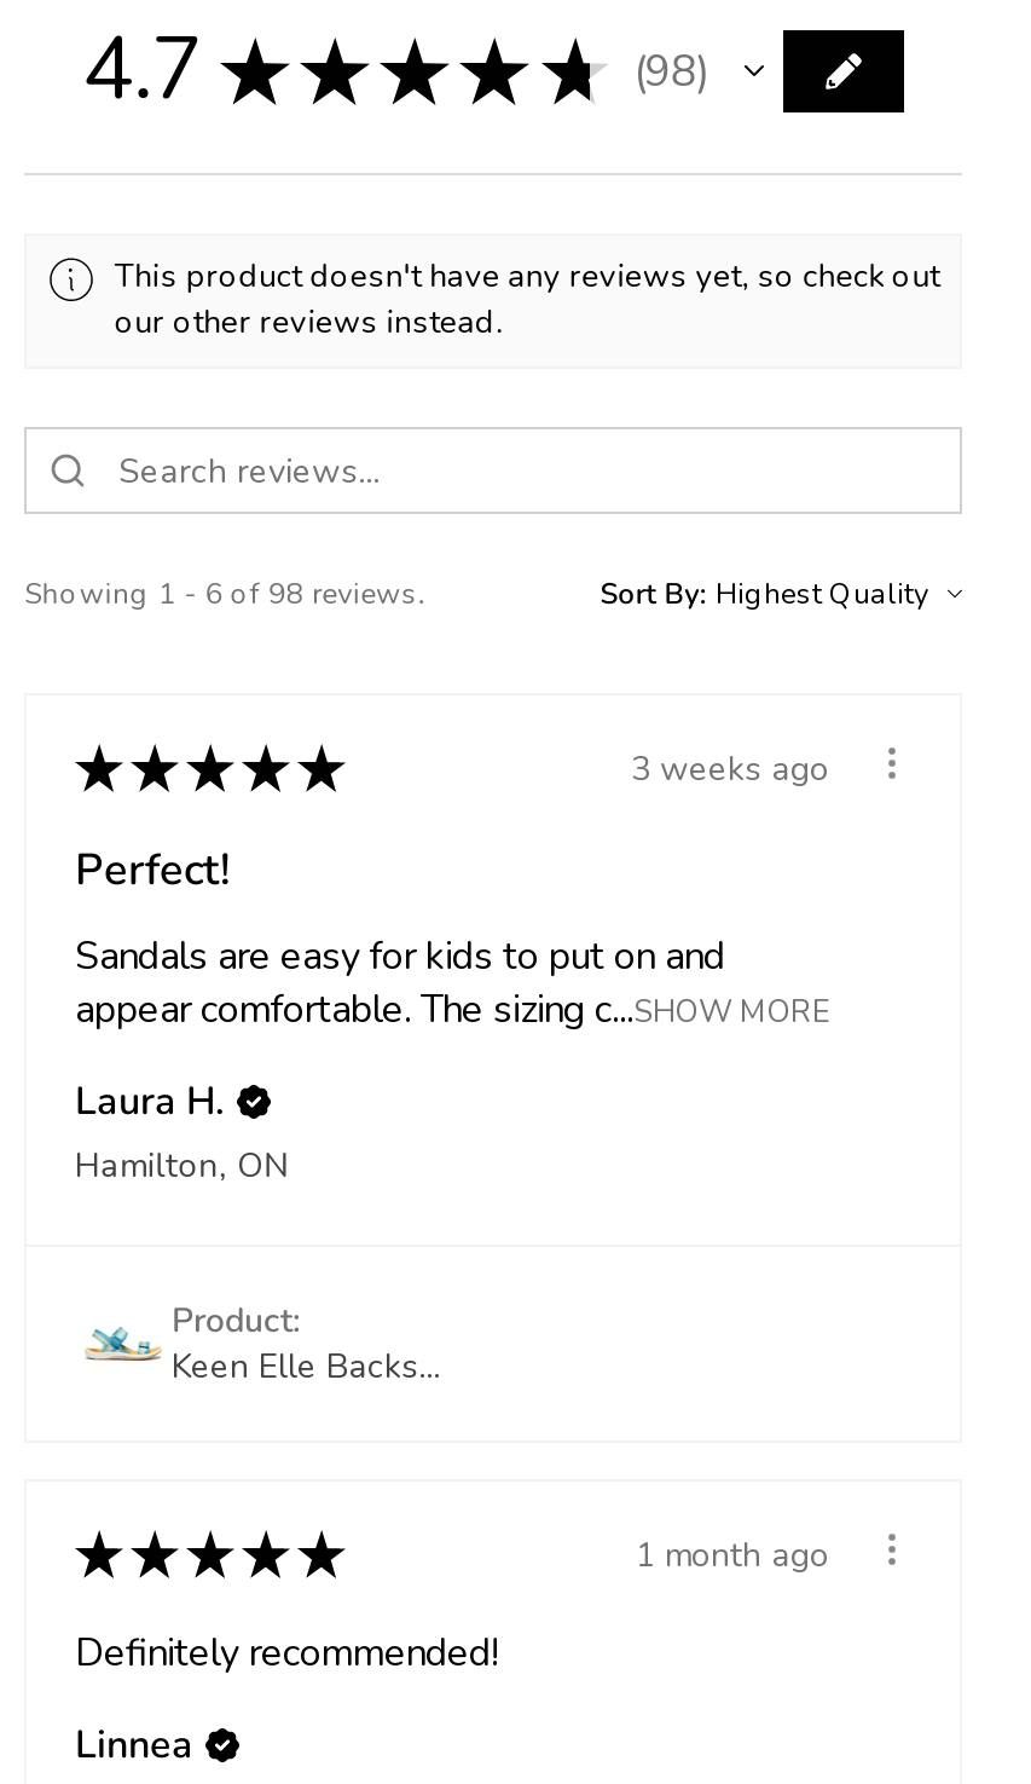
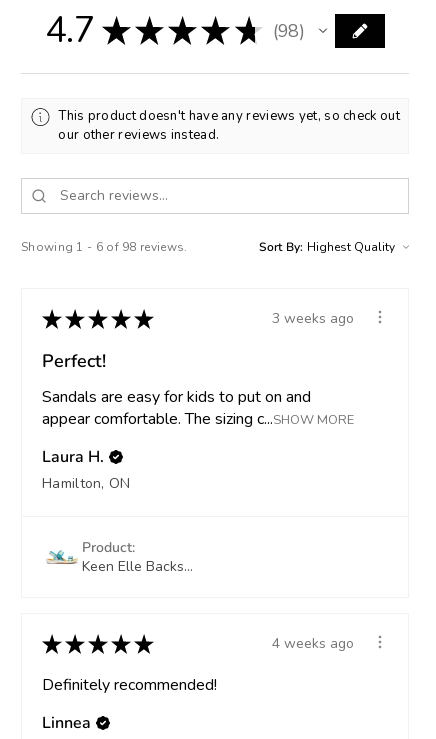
[636,1532,829,1578] 1 month ago -> [272,634,354,653] 4 weeks ago

